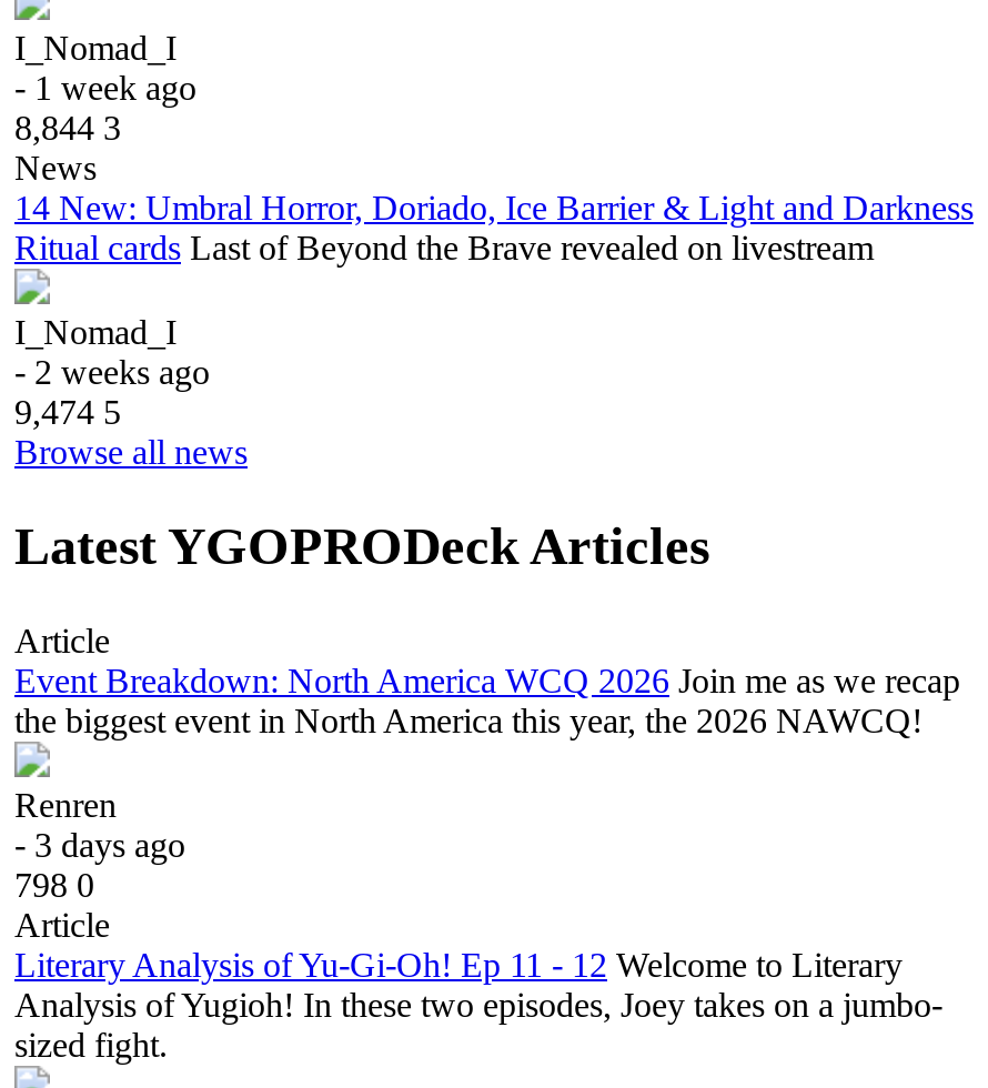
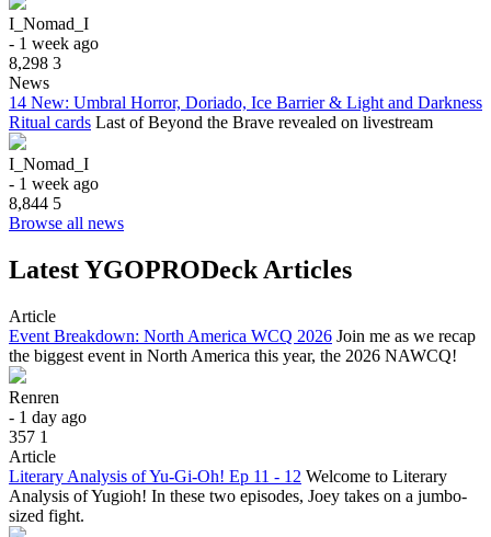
[14,108,121,146] 8,844 3 -> [9,53,61,72] 8,298 3
[14,353,210,390] - 2 weeks ago -> [9,174,99,193] - 1 week ago
[14,393,121,430] 9,474 5 -> [9,194,61,212] 8,844 5
[14,825,185,863] - 3 days ago -> [9,407,87,426] - 1 day ago
[14,865,94,903] 798 0 -> [9,427,48,446] 357 1

